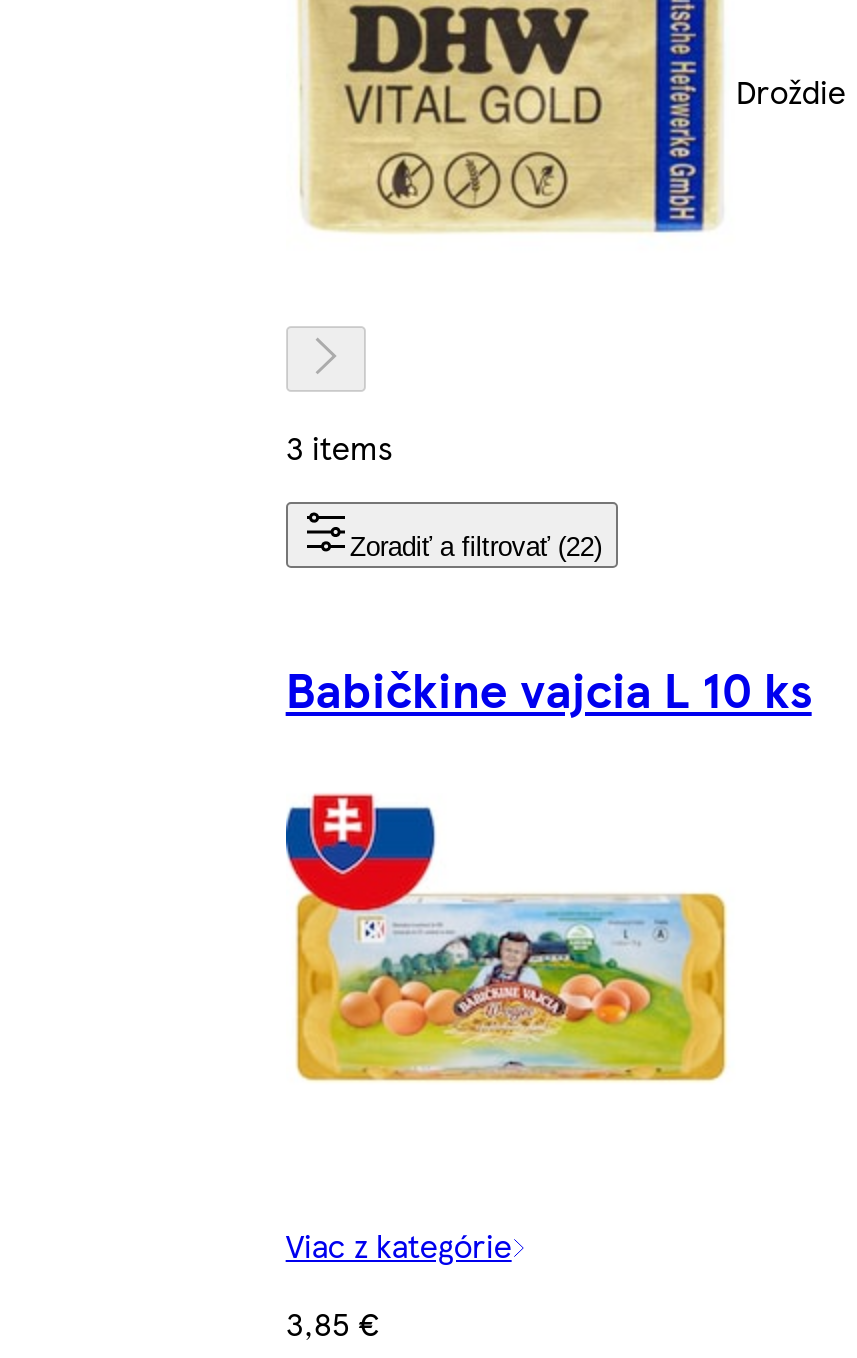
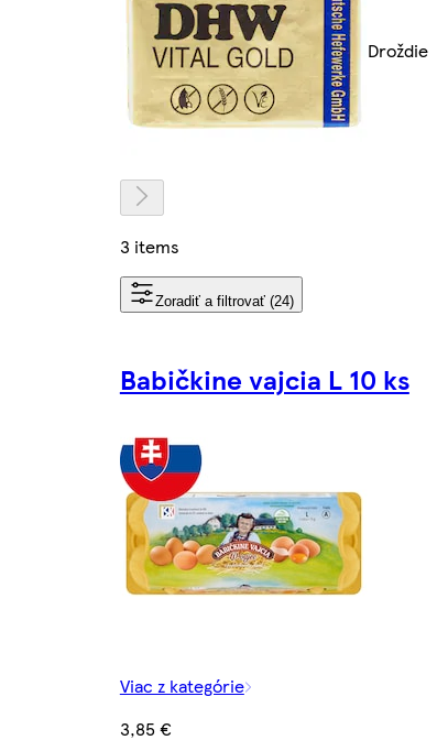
[350,531,602,561] Zoradiť a filtrovať (22) -> [155,293,294,309] Zoradiť a filtrovať (24)

